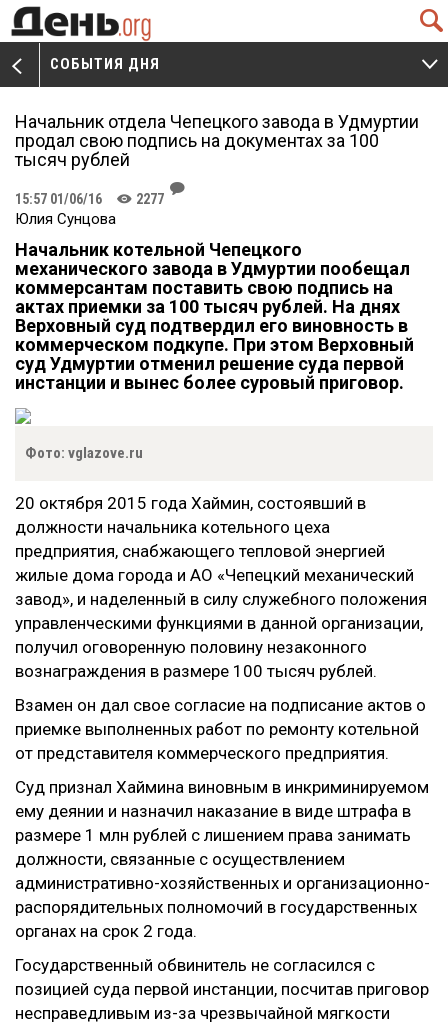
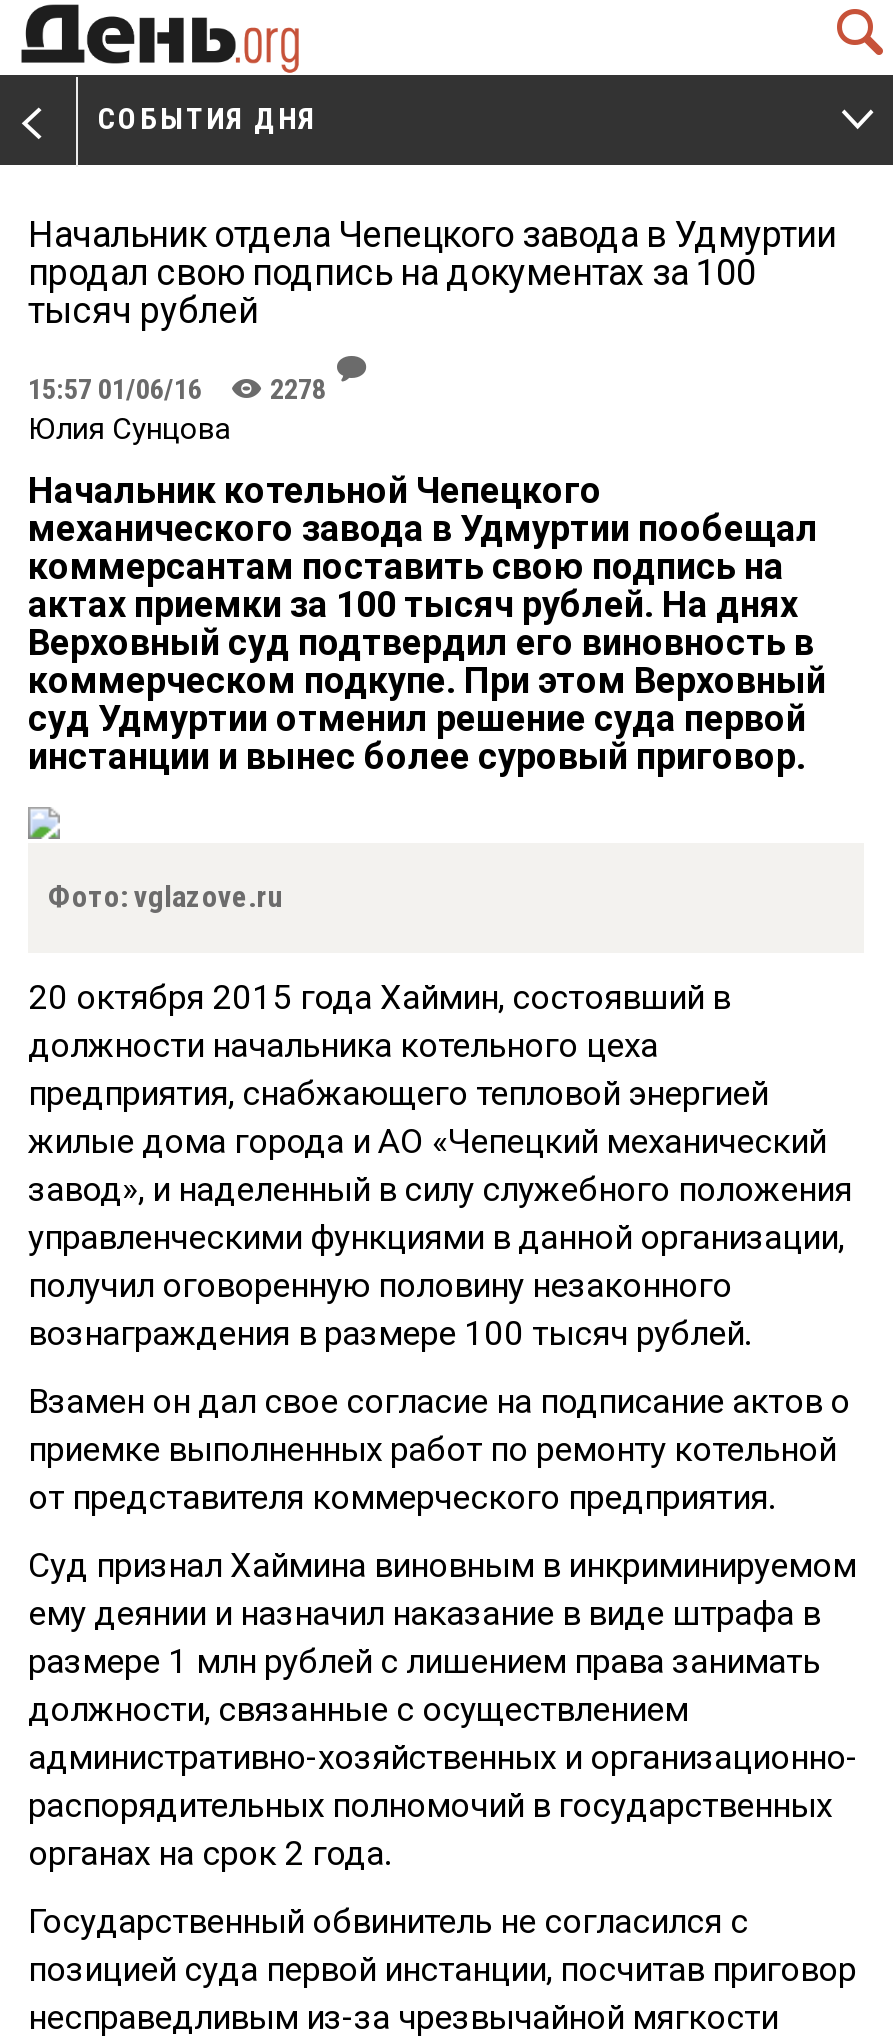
[15,191,164,207] 15:57 01/06/16 K 2277 -> [28,373,326,405] 15:57 01/06/16 K 2278

